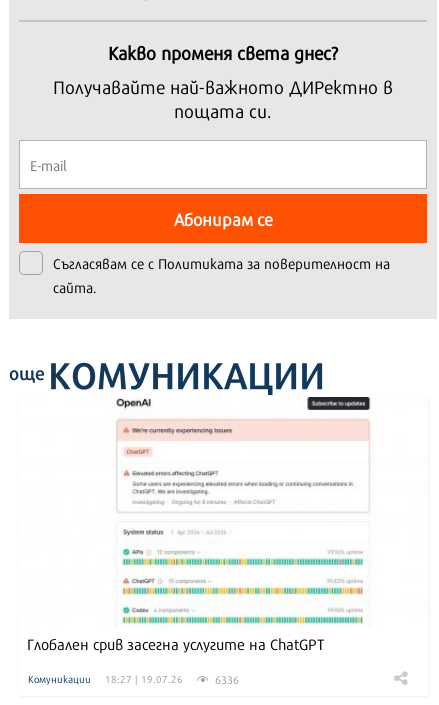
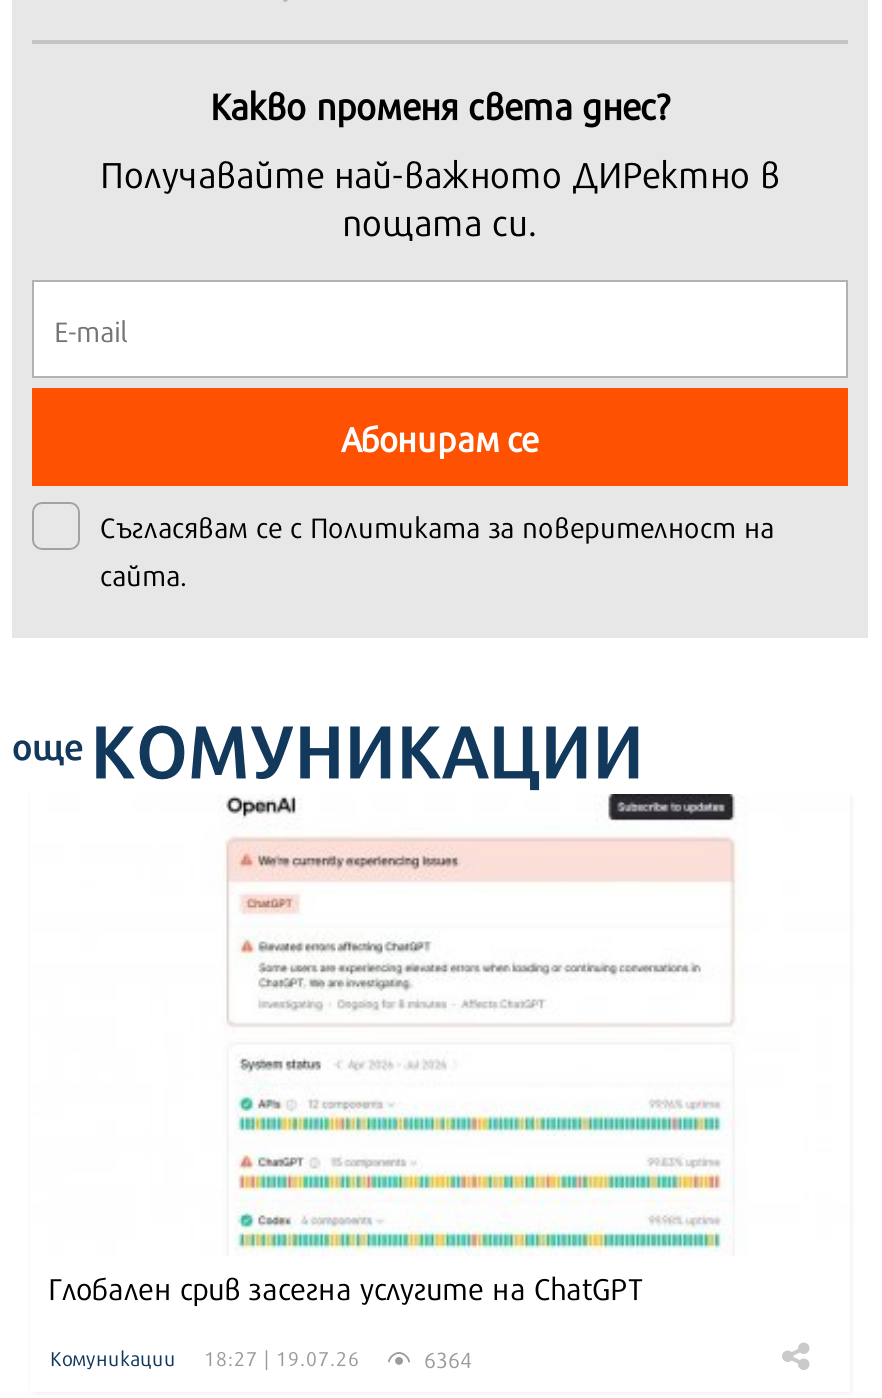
[212,671,239,687] 6336 -> [418,1341,472,1373] 6364

